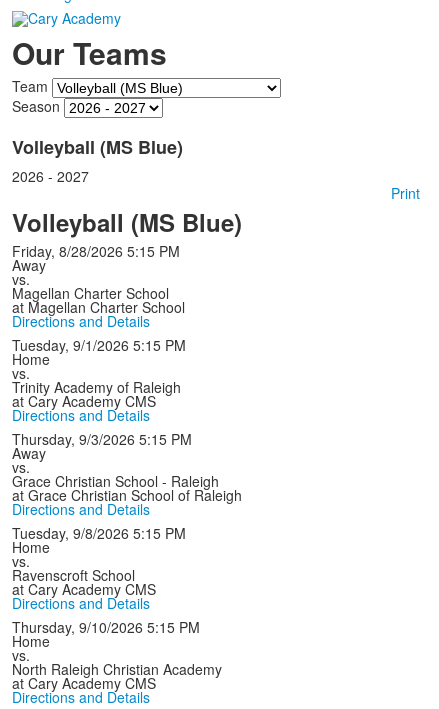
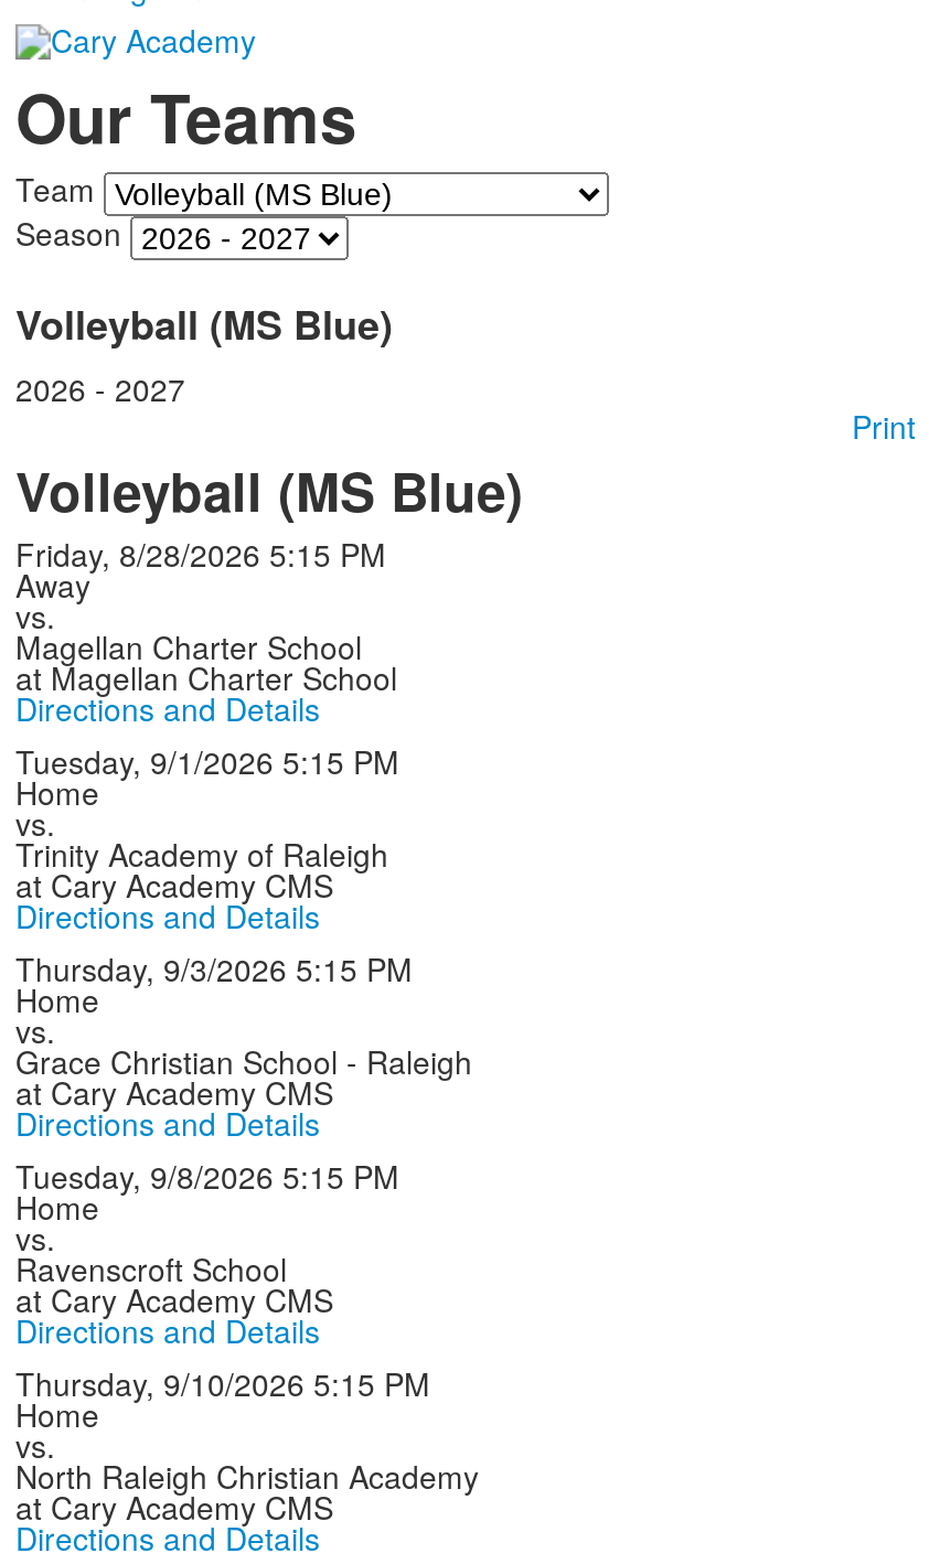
[12,443,46,463] Away -> [15,978,99,1022] Home
[12,485,242,505] at Grace Christian School of Raleigh -> [15,1071,333,1115] at Cary Academy CMS

